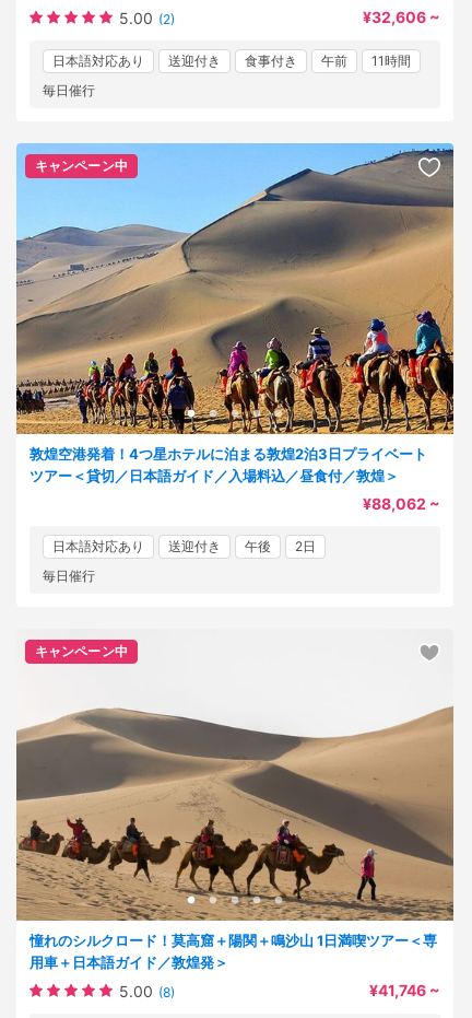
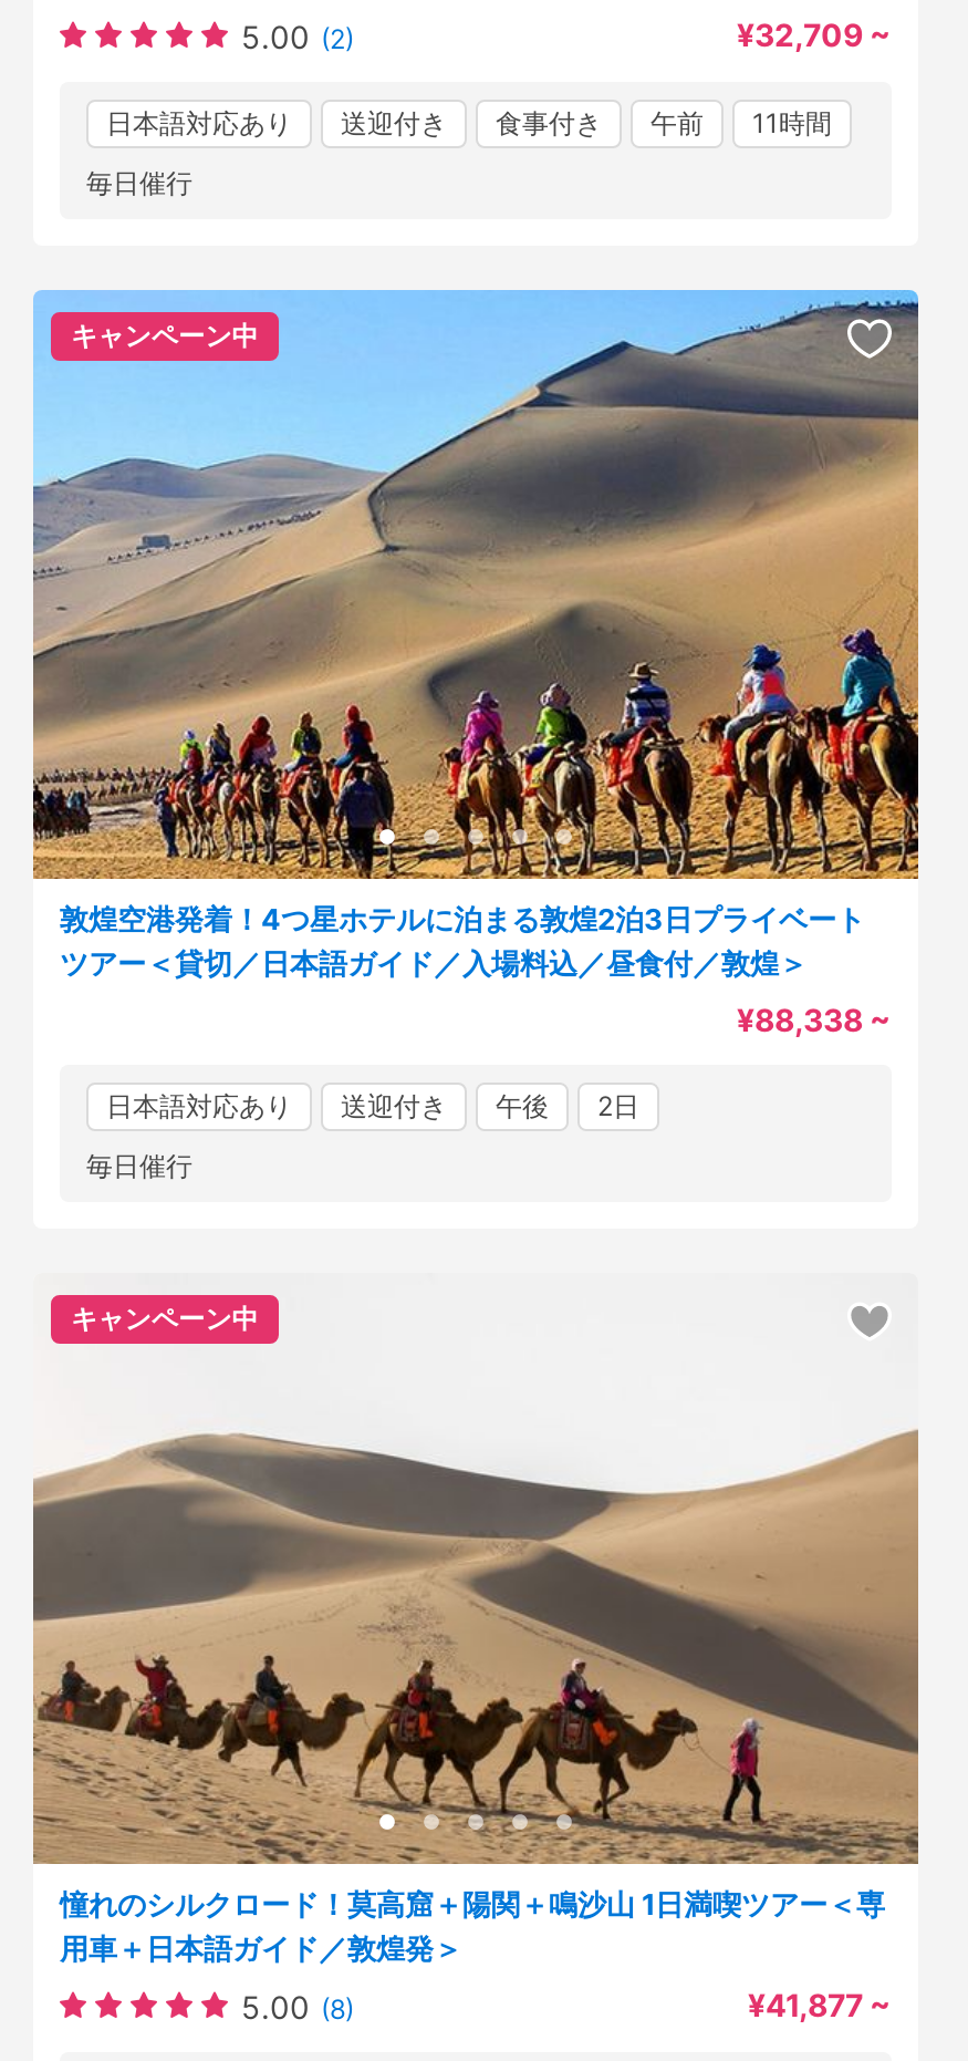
[363,7,440,26] ¥32,606 ~ -> [737,15,892,52] ¥32,709 ~
[363,494,440,513] ¥88,062 ~ -> [737,1001,892,1039] ¥88,338 ~
[369,981,440,999] ¥41,746 ~ -> [748,1985,892,2023] ¥41,877 ~

